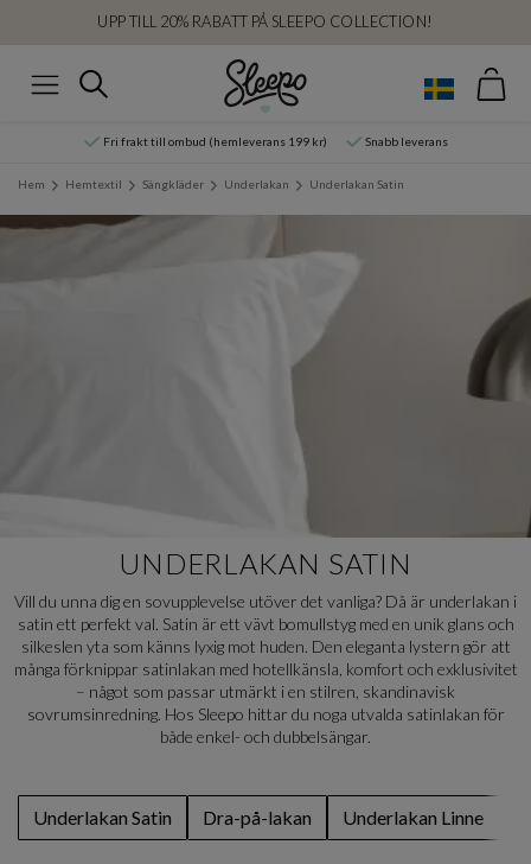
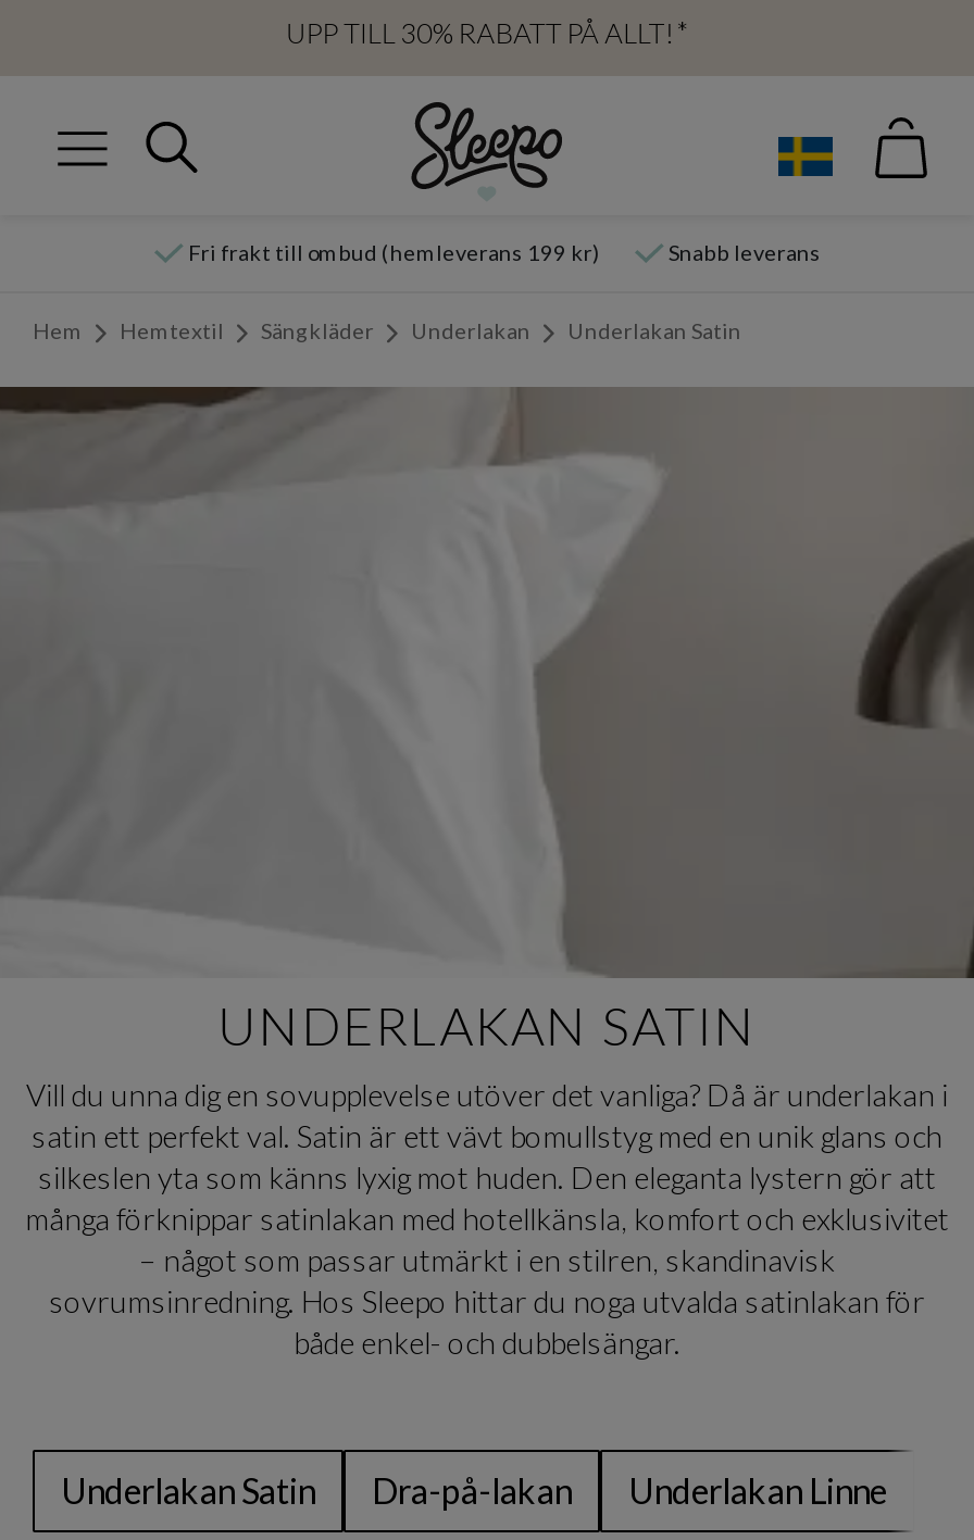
[98,11,433,30] UPP TILL 20% RABATT PÅ SLEEPO COLLECTION! -> [286,14,688,49] UPP TILL 30% RABATT PÅ ALLT!*

